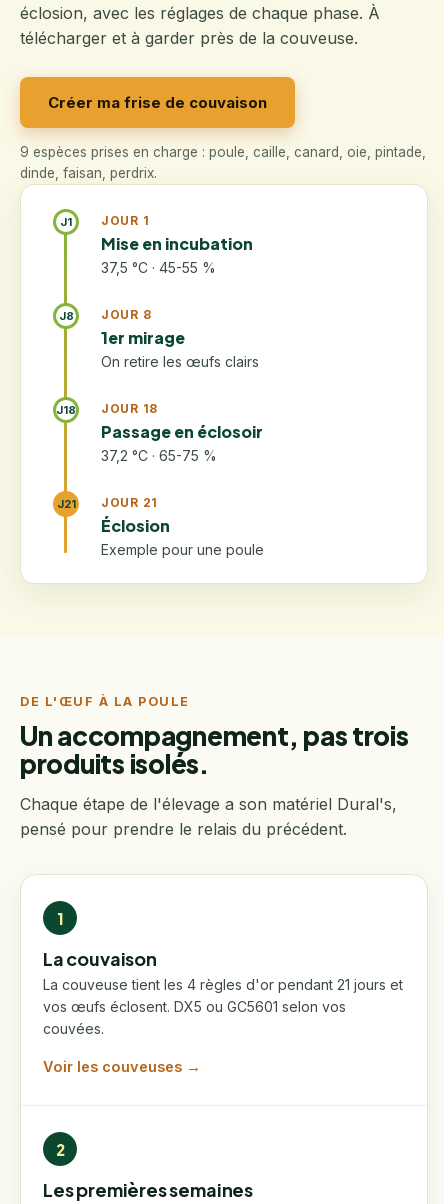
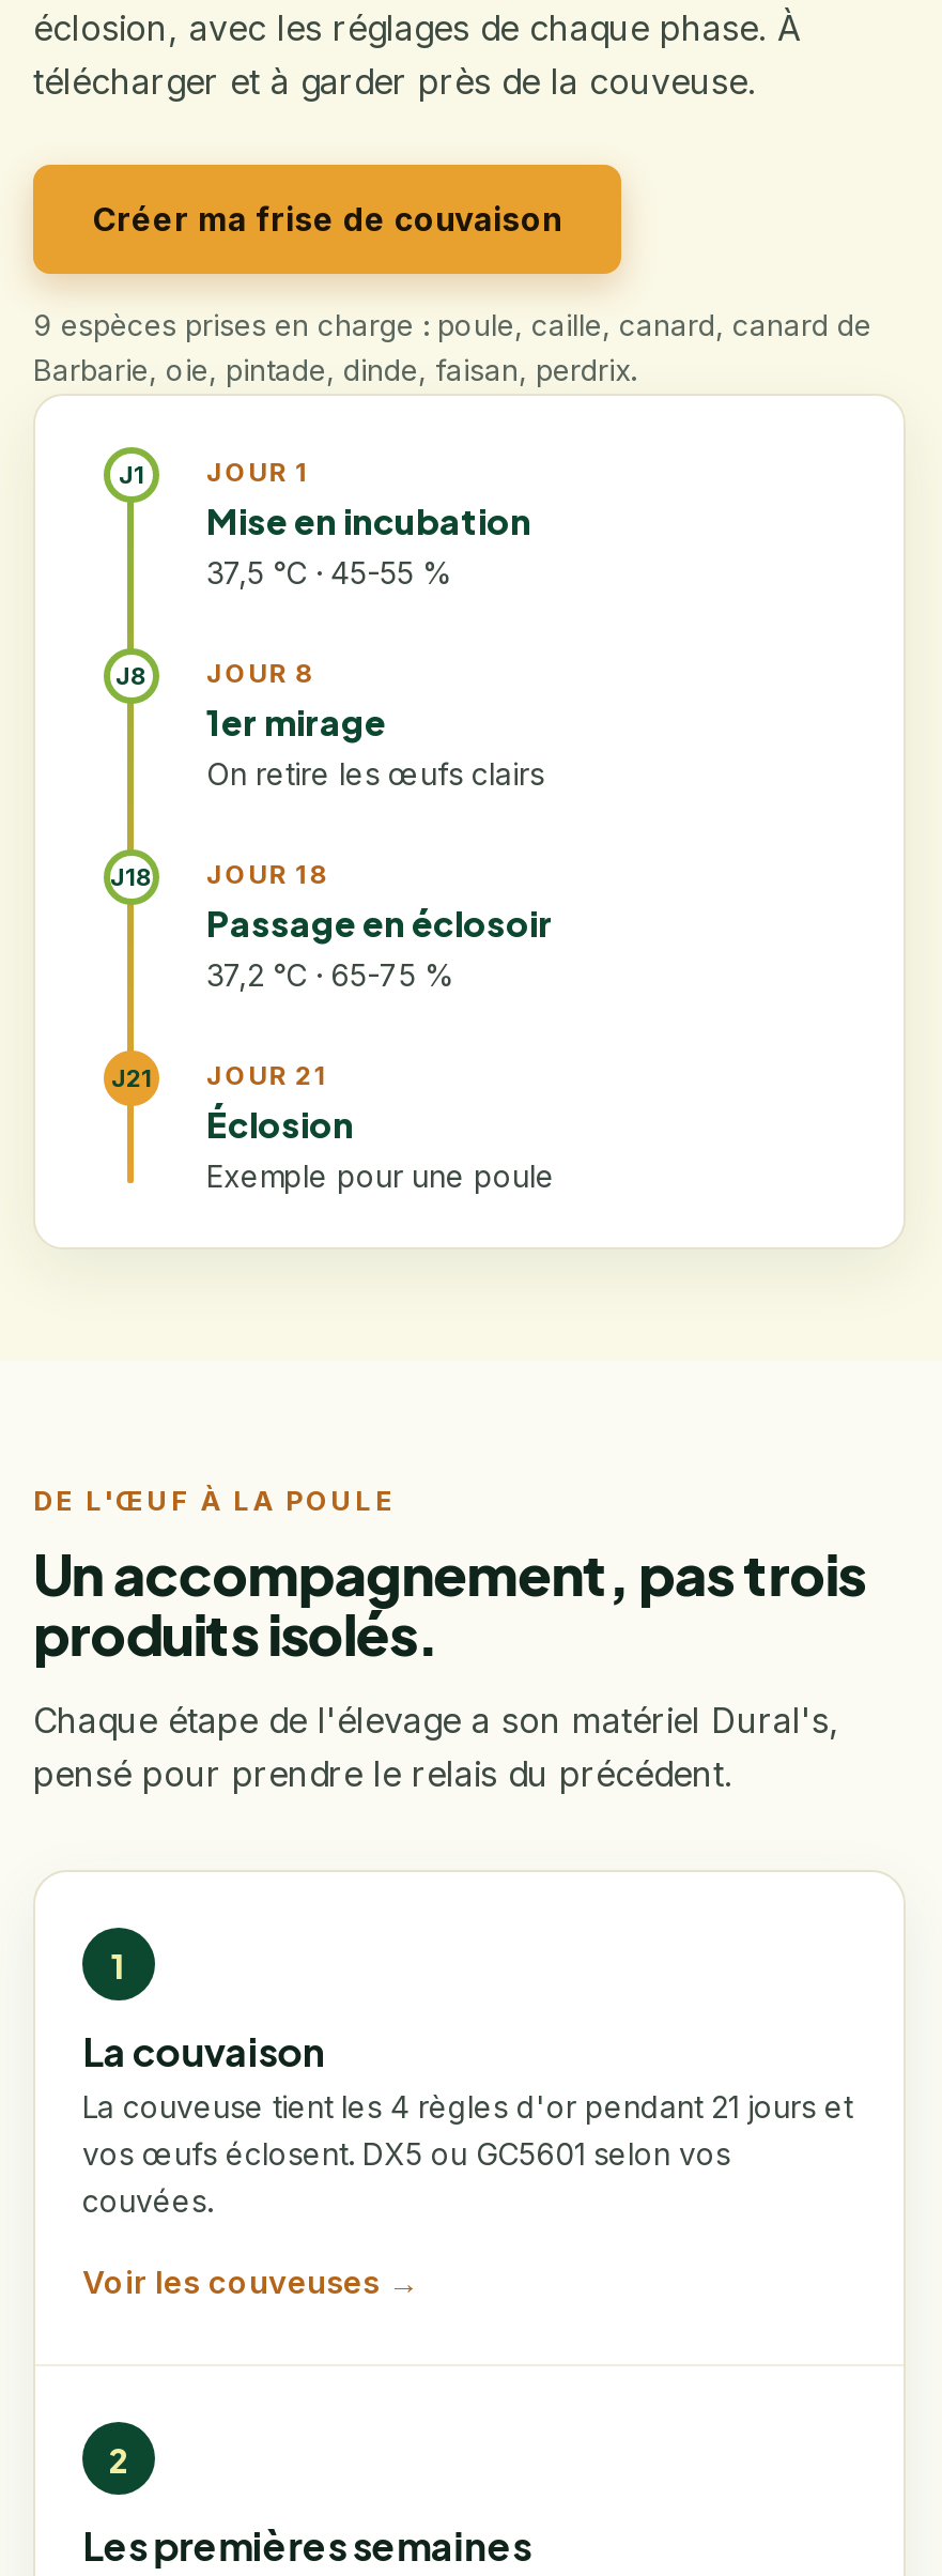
[20,144,426,181] 9 espèces prises en charge : poule, caille, canard, oie, pintade, | dinde, faisan, perdrix. -> [33,309,871,388] 9 espèces prises en charge : poule, caille, canard, canard de | Barbarie, oie, pintade, dinde, faisan, perdrix.

